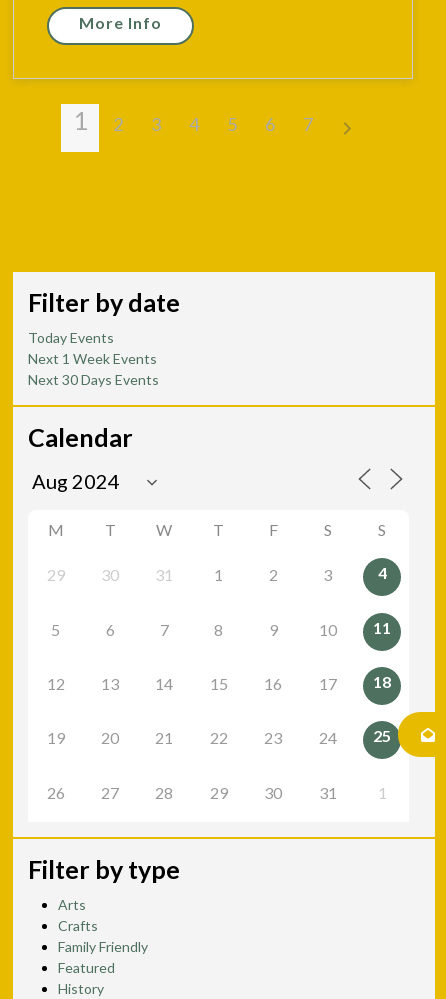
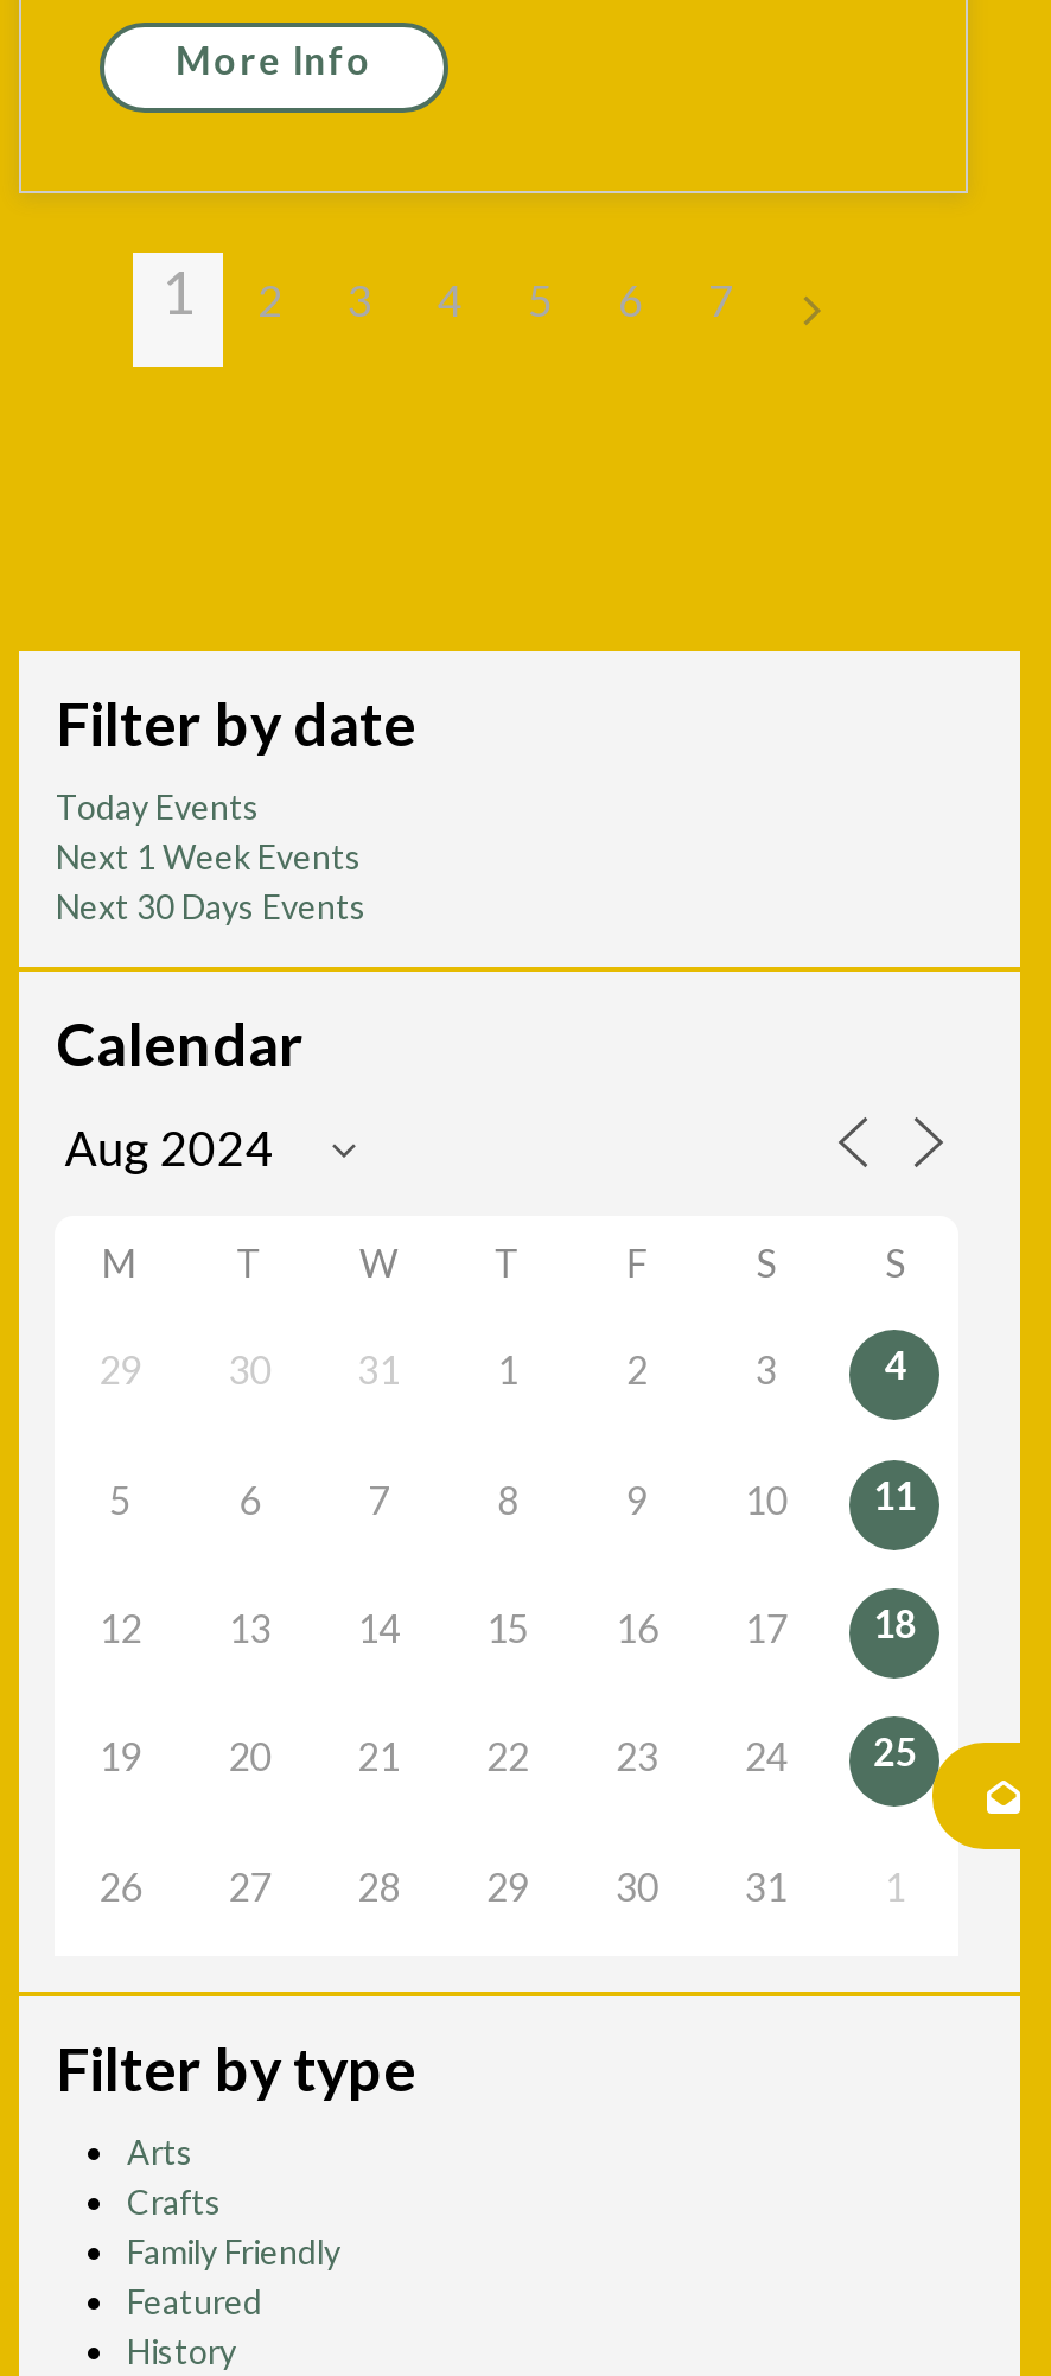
[397,711,436,777] [image] -> [930,1695,1023,1852] [image]

